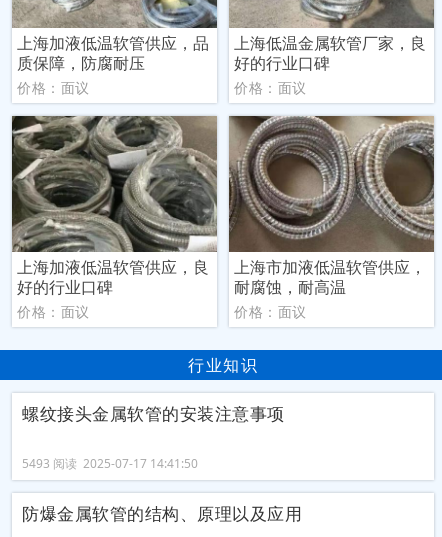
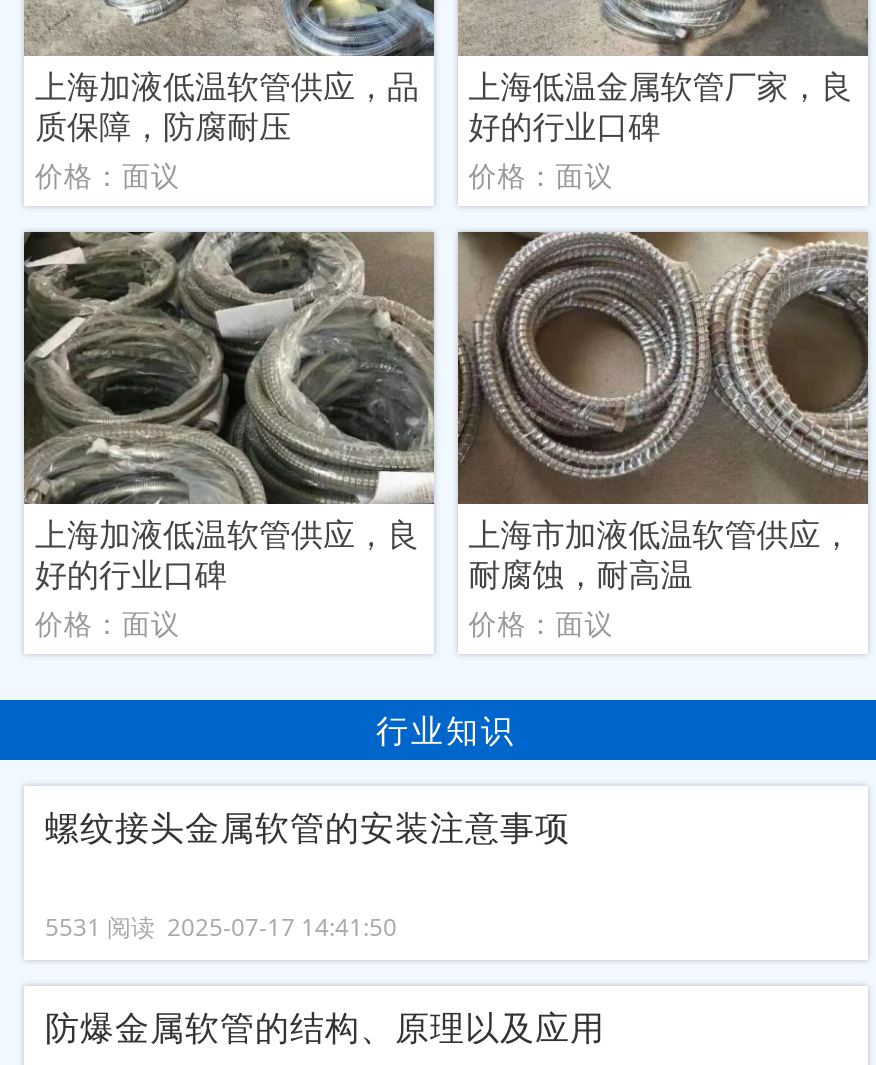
[22,455,198,472] 5493 阅读 2025-07-17 14:41:50 -> [45,910,397,944] 5531 阅读 2025-07-17 14:41:50

